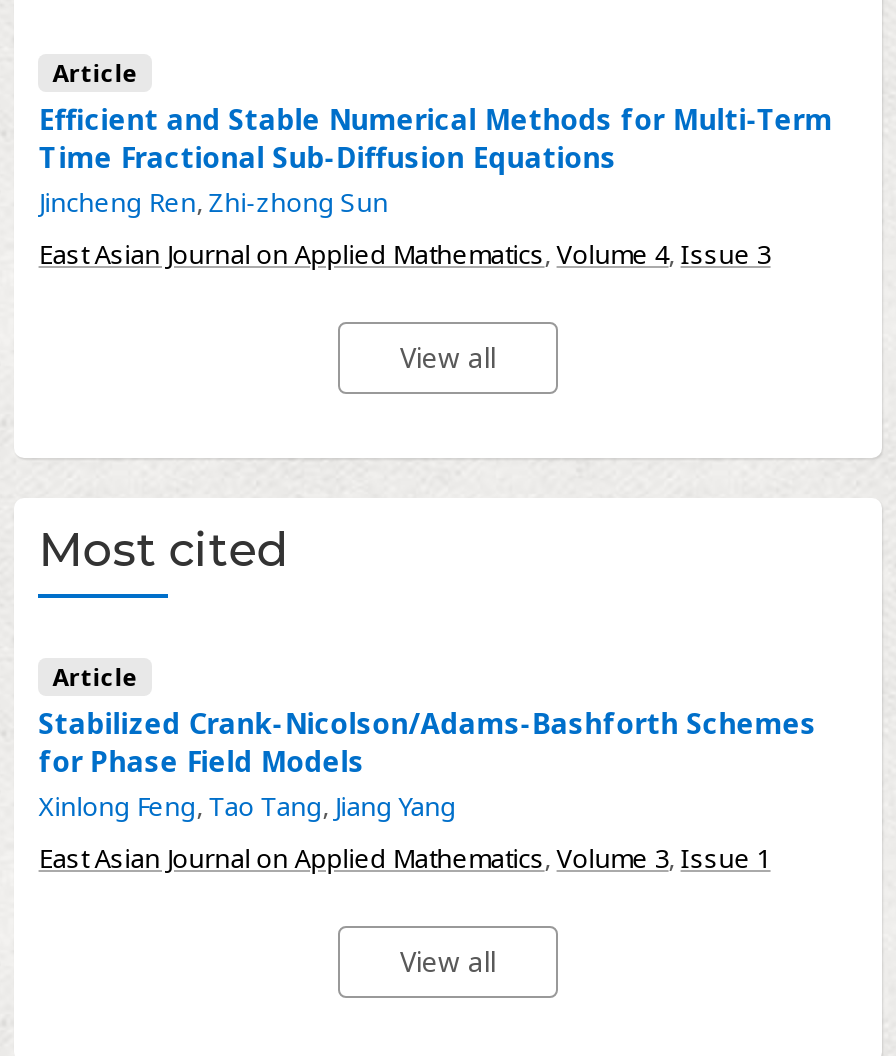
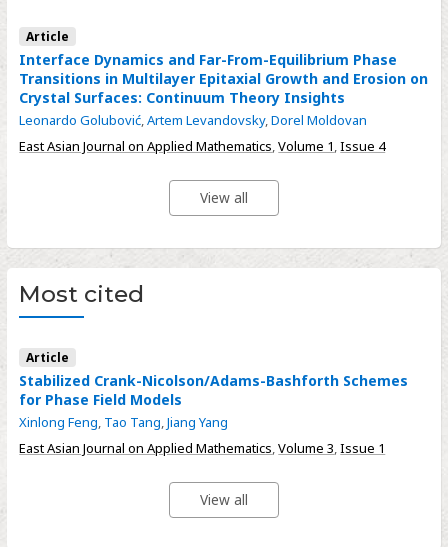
[39,100,833,272] Efficient and Stable Numerical Methods for Multi-Term | Time Fractional Sub-Diffusion Equations | Jincheng Ren, Zhi-zhong Sun | East Asian Journal on Applied Mathematics, Volume 4, Issue 3 -> [19,50,428,155] Interface Dynamics and Far-From-Equilibrium Phase | Transitions in Multilayer Epitaxial Growth and Erosion on | Crystal Surfaces: Continuum Theory Insights | Leonardo Golubović,Artem Levandovsky, Dorel Moldovan | East Asian Journal on Applied Mathematics, Volume 1, Issue 4

